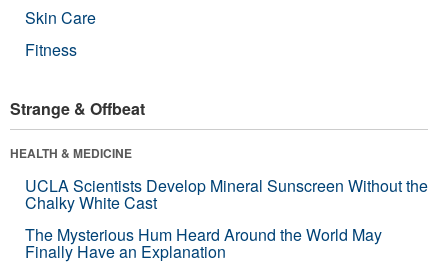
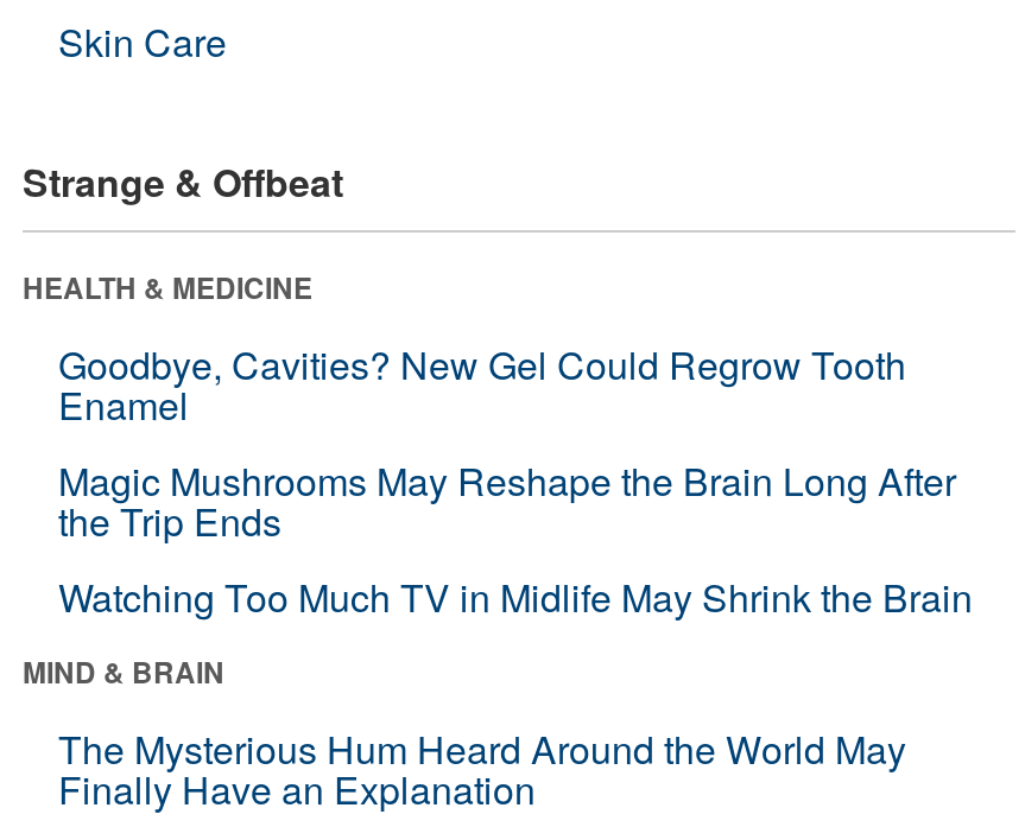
[25,38,77,61] Fitness -> none
moved [10,97,145,162] -> [23,154,343,308]: Strange & Offbeat | HEALTH & MEDICINE
[25,174,428,214] UCLA Scientists Develop Mineral Sunscreen Without the | Chalky White Cast -> [23,336,973,692] Goodbye, Cavities? New Gel Could Regrow Tooth | Enamel | Magic Mushrooms May Reshape the Brain Long After | the Trip Ends | Watching Too Much TV in Midlife May Shrink the Brain | MIND & BRAIN

